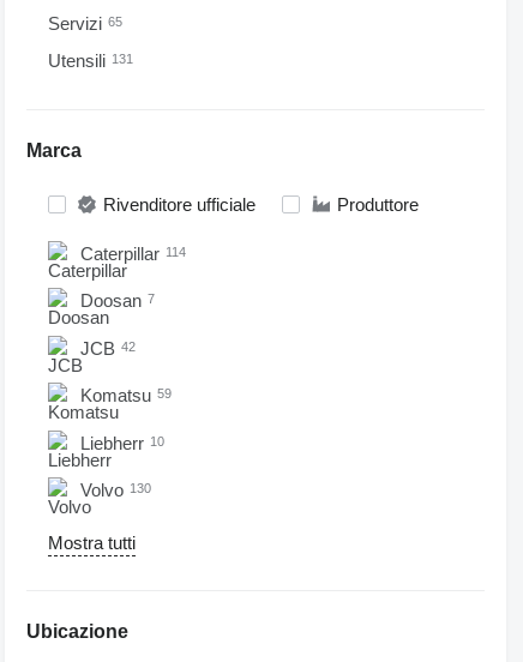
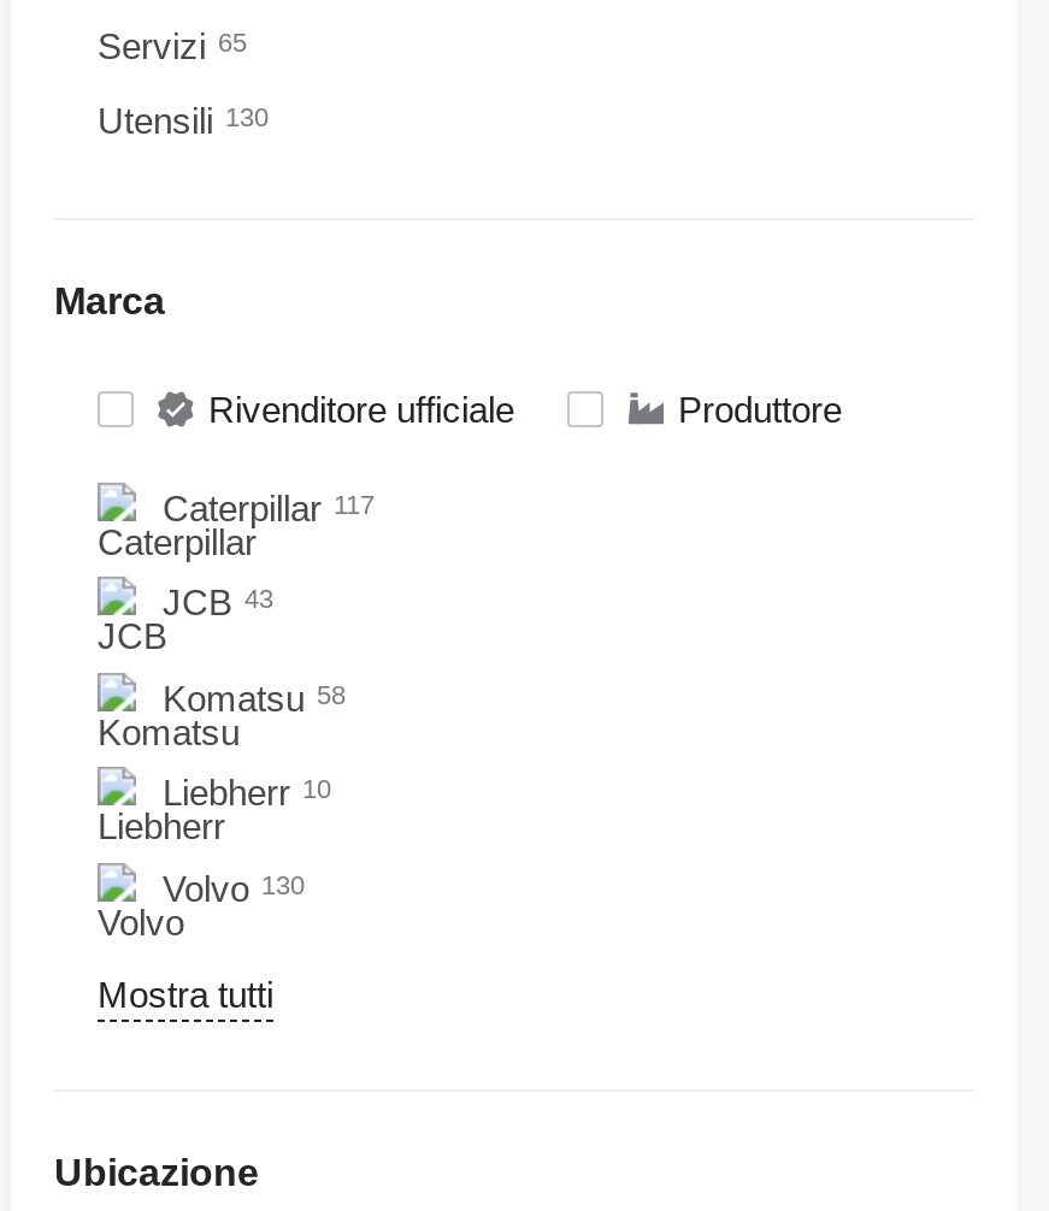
[48,50,133,71] Utensili 131 -> [98,100,269,141] Utensili 130
[80,243,186,405] Caterpillar 114 | Doosan 7 | JCB 42 | Komatsu 59 -> [163,486,375,717] Caterpillar 117 | JCB 43 | Komatsu 58

